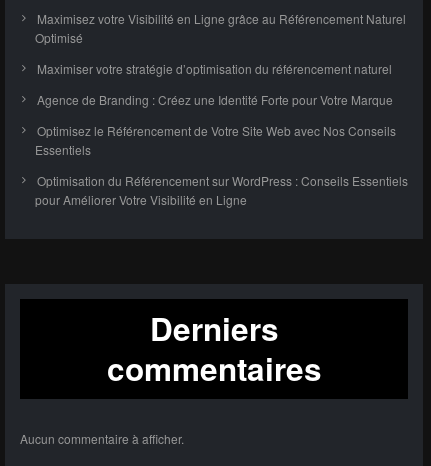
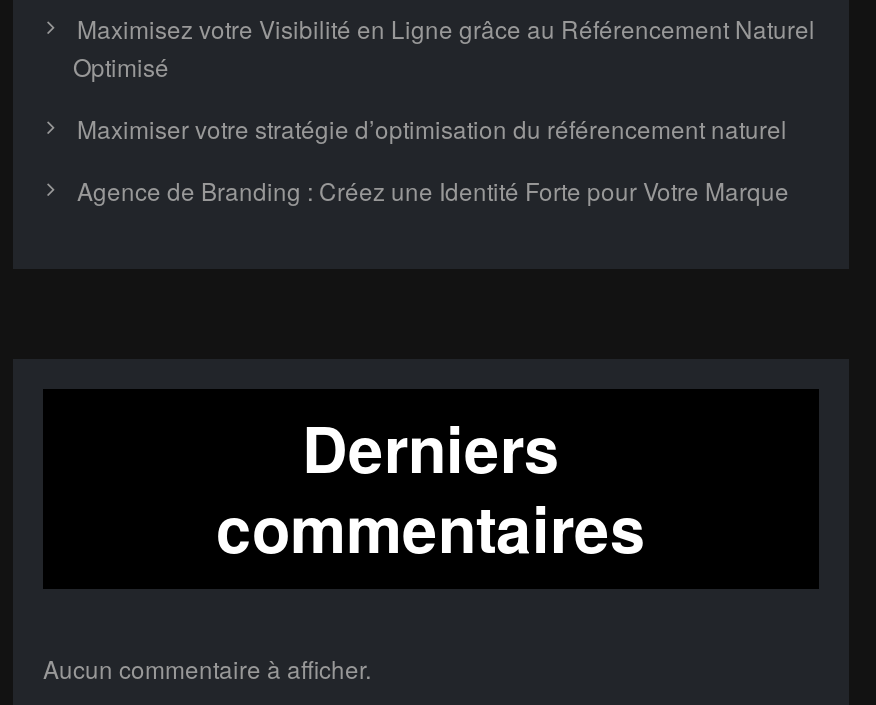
[35,122,408,208] Optimisez le Référencement de Votre Site Web avec Nos Conseils | Essentiels | Optimisation du Référencement sur WordPress : Conseils Essentiels | pour Améliorer Votre Visibilité en Ligne -> none

